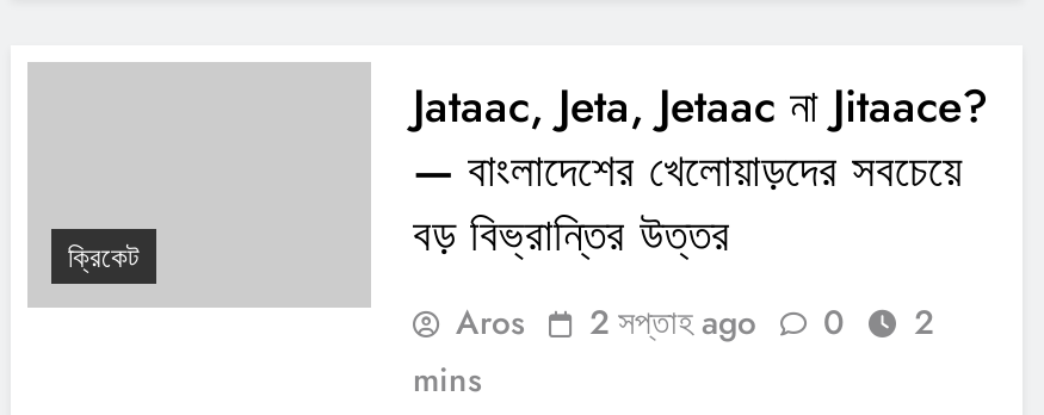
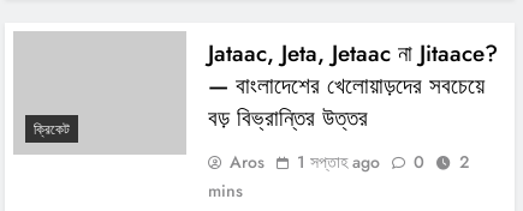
[456,299,933,347] Aros 2 সপ্তাহ ago 0 2 -> [229,150,468,174] Aros 1 সপ্তাহ ago 0 2

